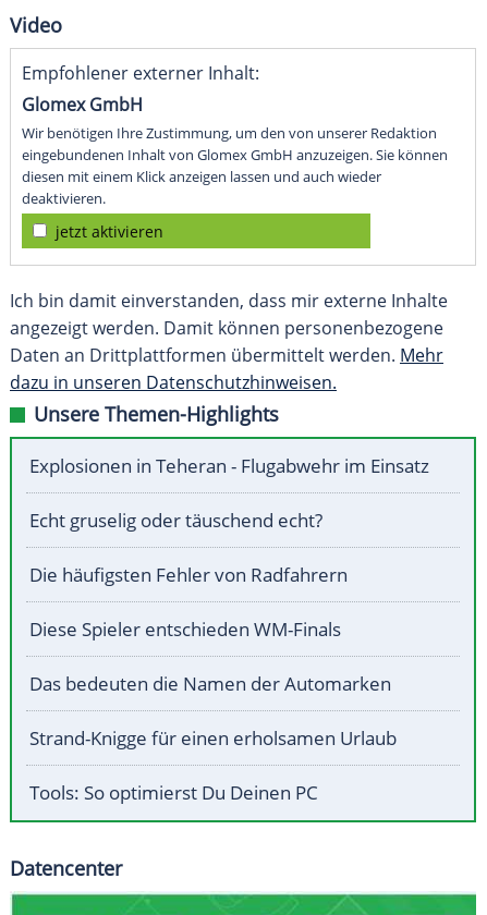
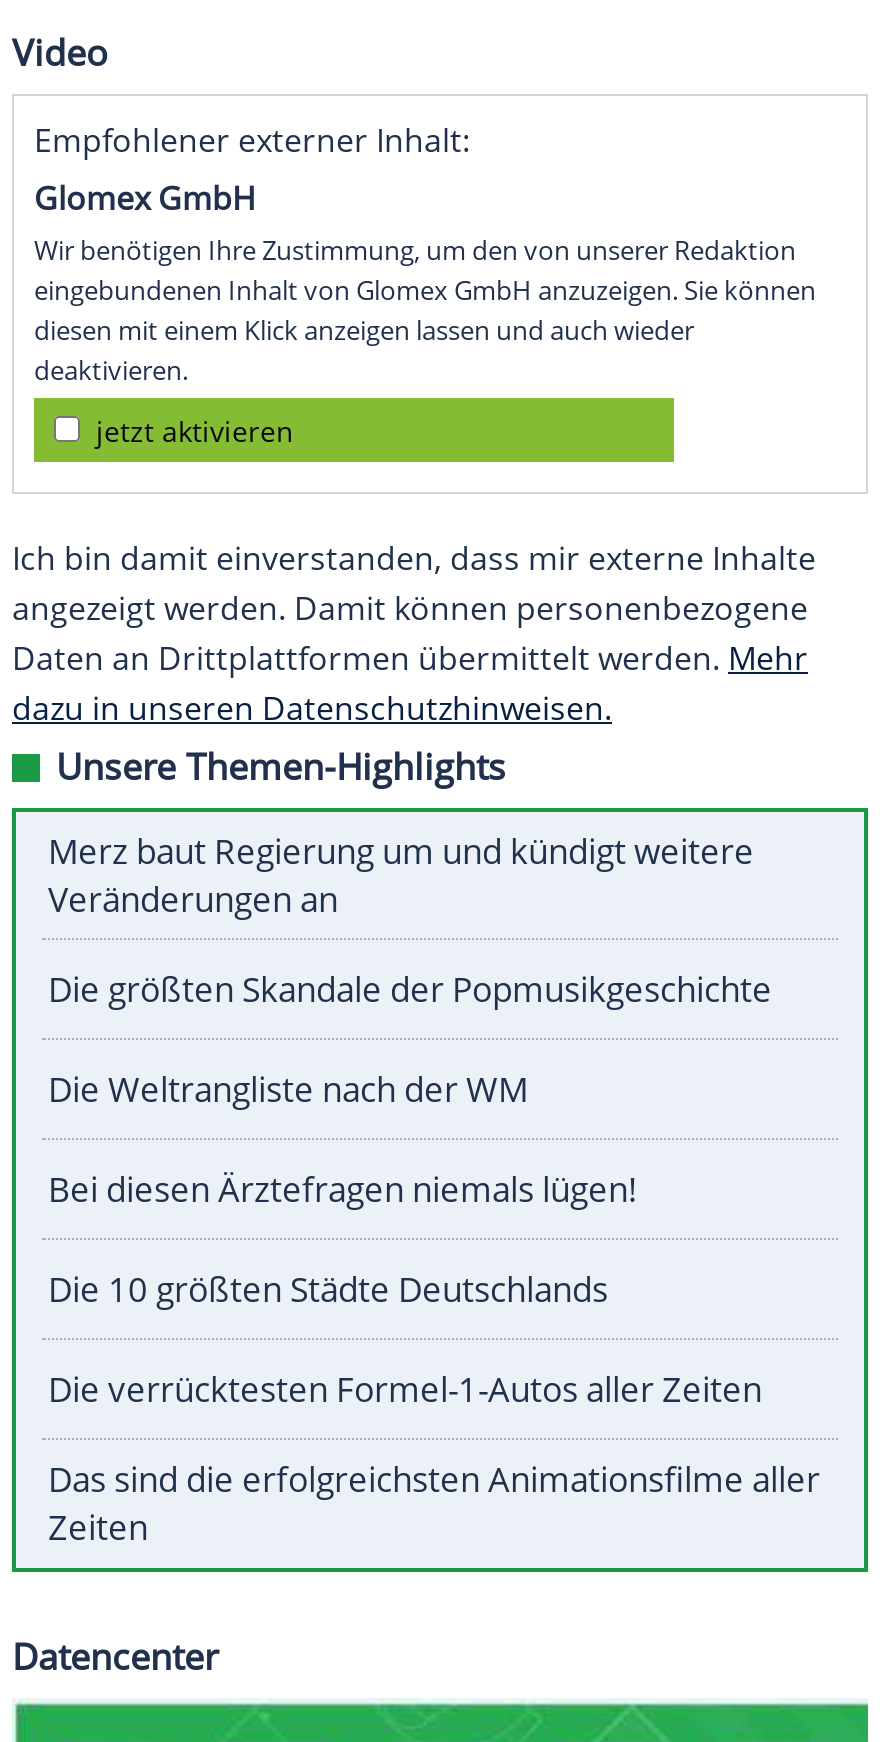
[29,453,429,479] Explosionen in Teheran - Flugabwehr im Einsatz -> [48,829,754,923] Merz baut Regierung um und kündigt weitere | Veränderungen an
[29,508,322,533] Echt gruselig oder täuschend echt? -> [48,967,772,1013] Die größten Skandale der Popmusikgeschichte
[29,562,348,587] Die häufigsten Fehler von Radfahrern -> [48,1067,528,1113] Die Weltrangliste nach der WM
[29,617,341,642] Diese Spieler entschieden WM-Finals -> [48,1167,638,1213] Bei diesen Ärztefragen niemals lügen!
[29,671,391,696] Das bedeuten die Namen der Automarken -> [48,1267,608,1313] Die 10 größten Städte Deutschlands
[29,726,397,751] Strand-Knigge für einen erholsamen Urlaub -> [48,1367,762,1413] Die verrücktesten Formel-1-Autos aller Zeiten
[29,780,318,805] Tools: So optimierst Du Deinen PC -> [48,1457,820,1551] Das sind die erfolgreichsten Animationsfilme aller | Zeiten

